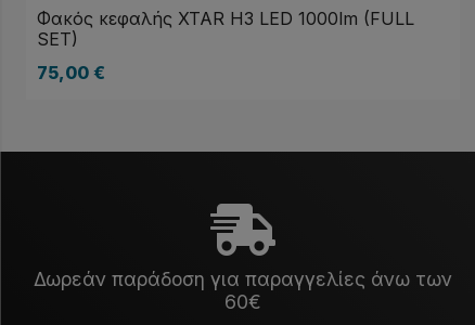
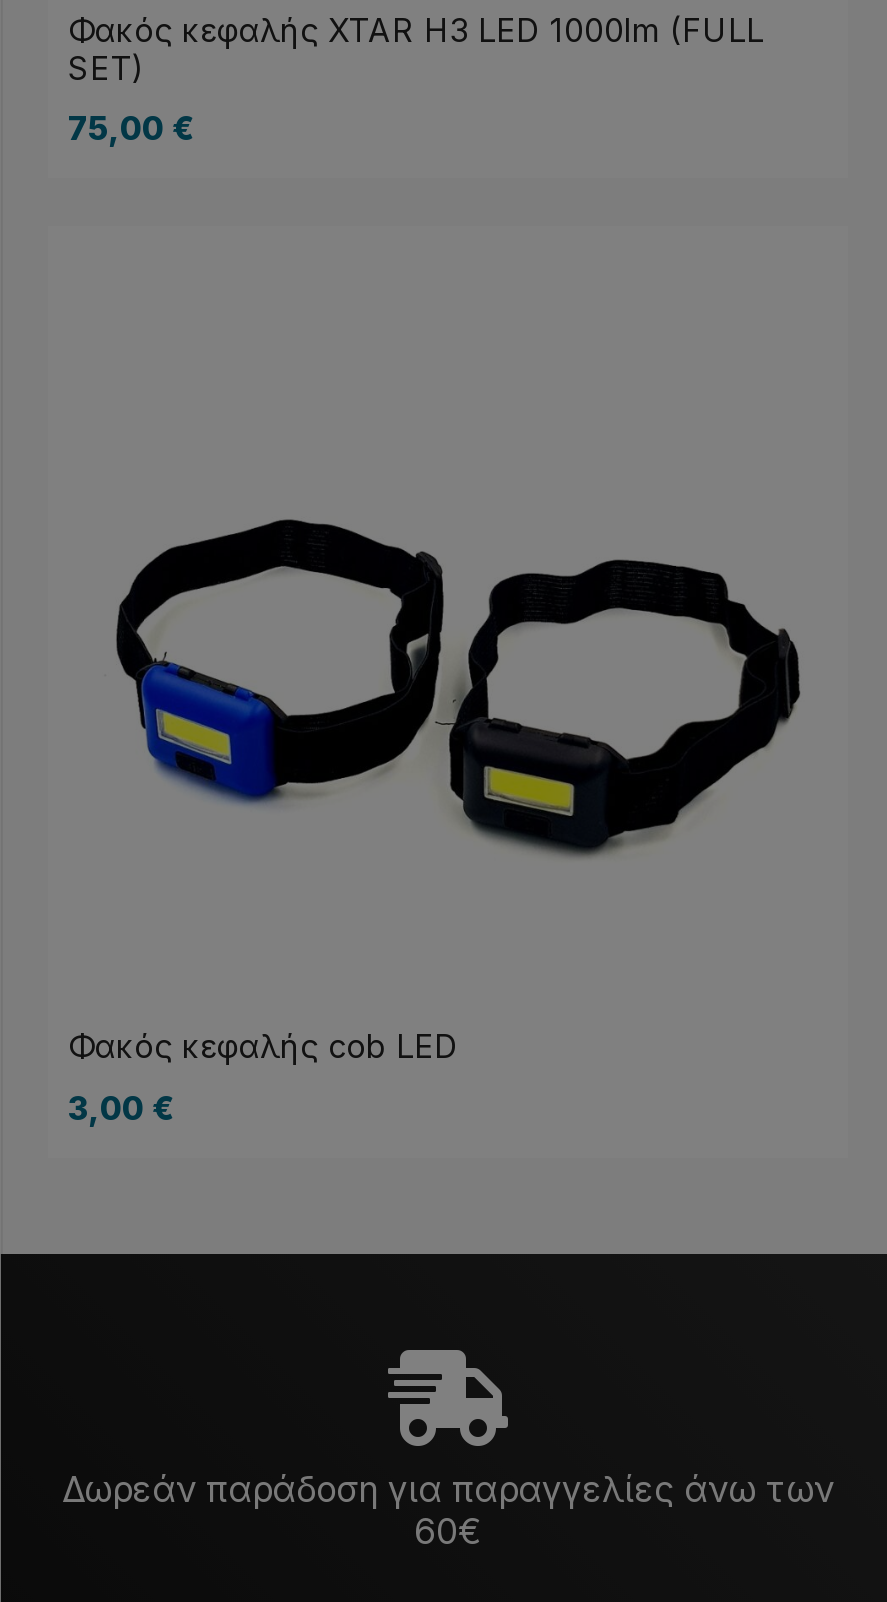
none -> [68,1026,458,1127] Φακός κεφαλής cob LED | 3,00 €
none -> [114,518,802,860] [image]

